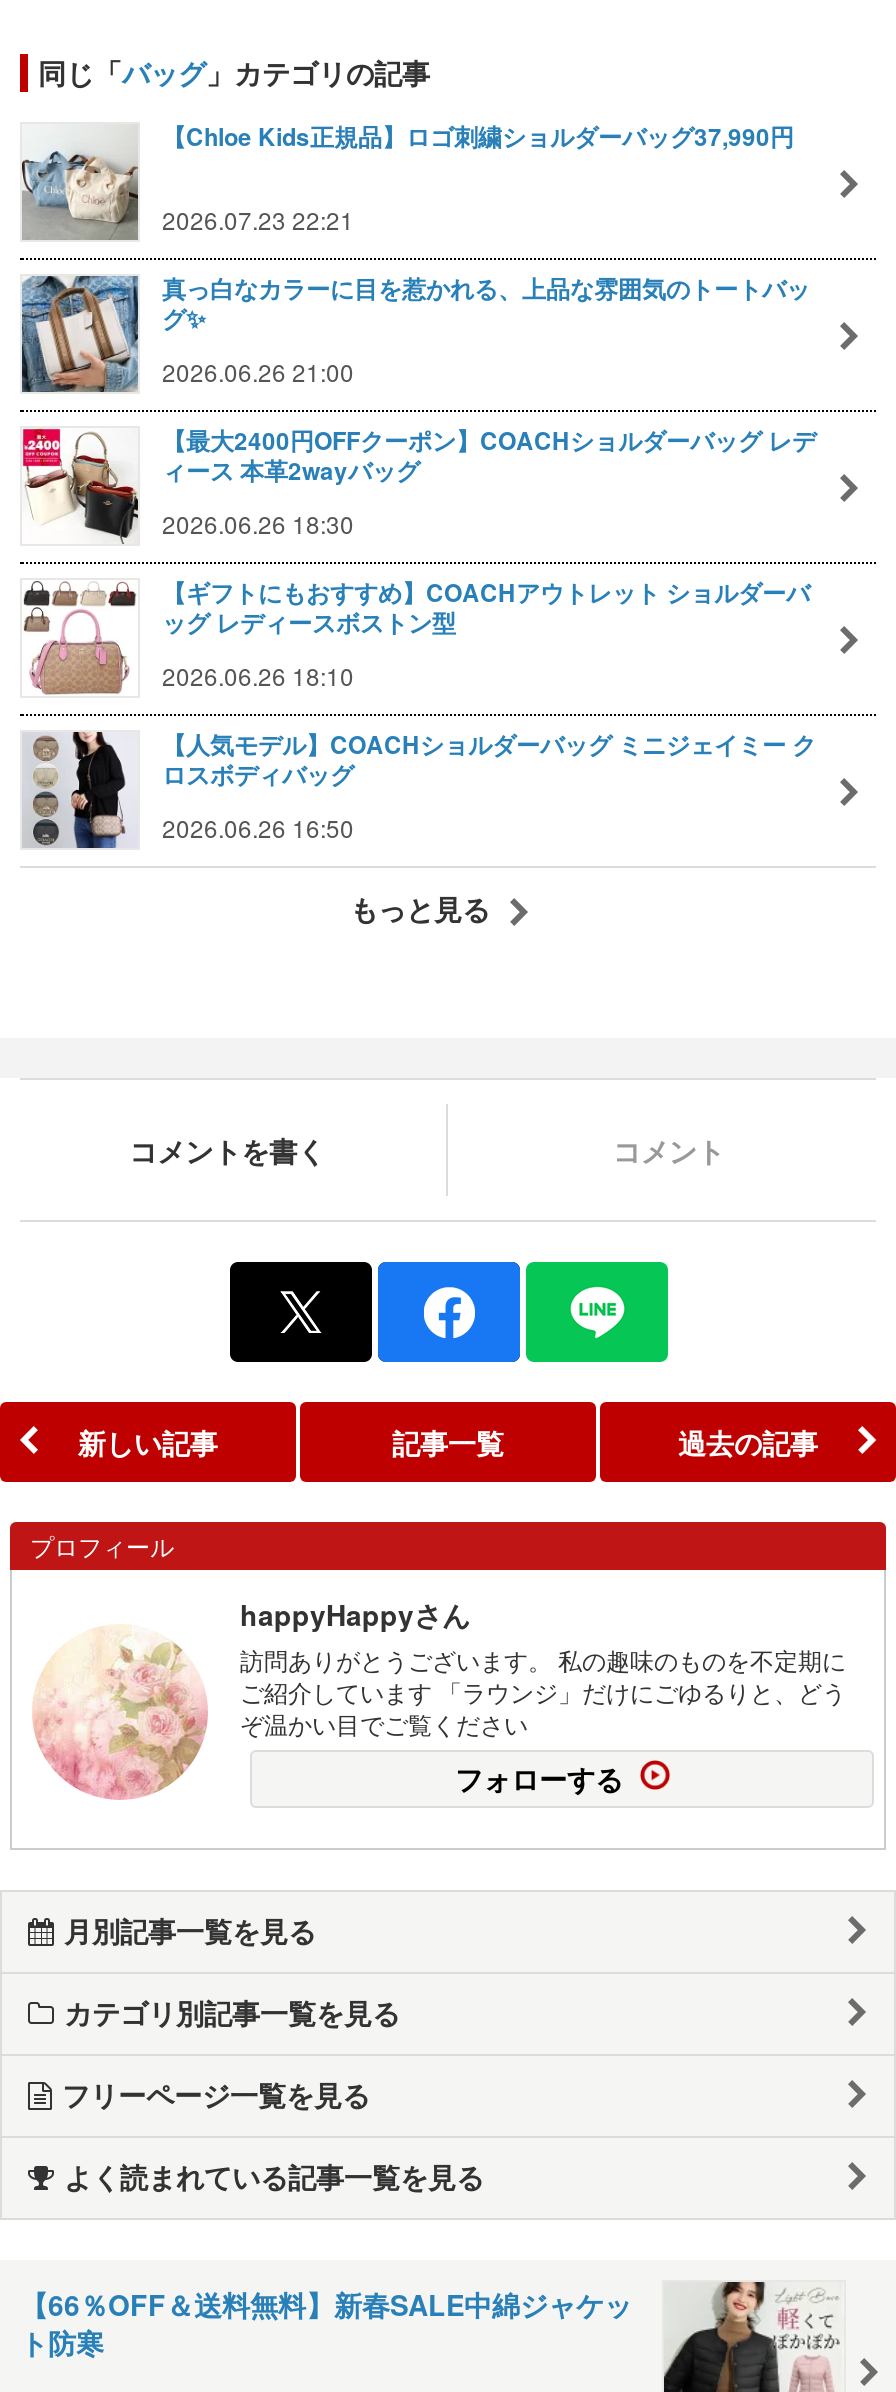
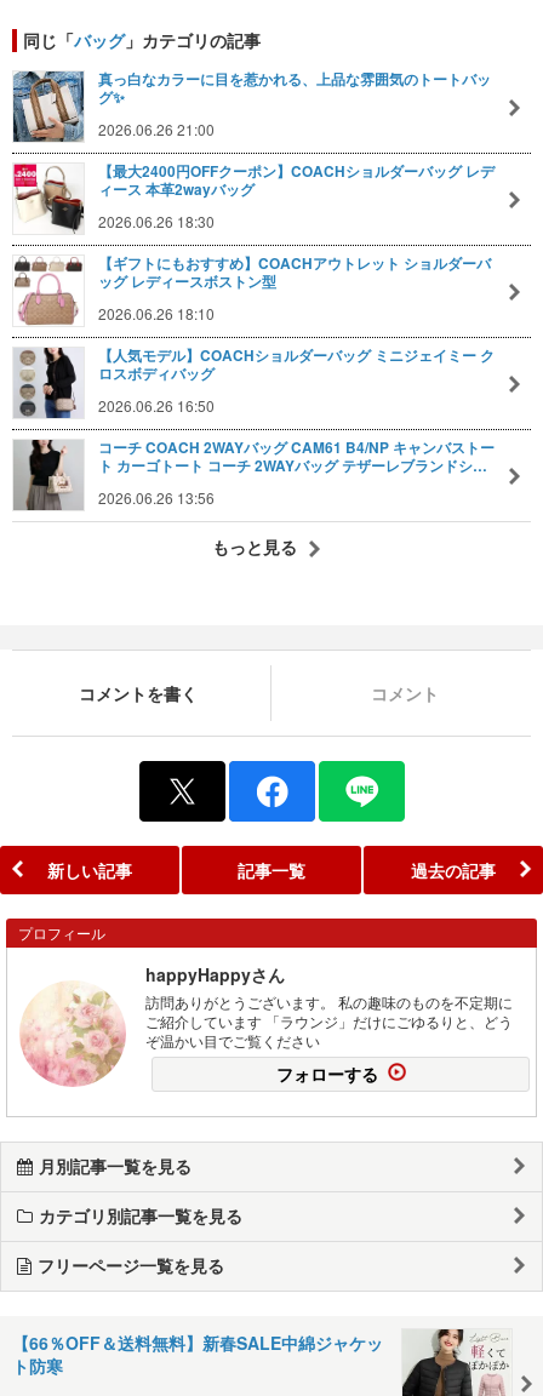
[22,119,794,238] [image] | 【Chloe Kids正規品】ロゴ刺繍ショルダーバッグ37,990円 | 2026.07.23 22:21 -> none
moved [18,262,816,843] -> [11,63,495,415]: [image] | 真っ白なカラーに目を惹かれる、上品な雰囲気のトートバッ | 2026.06.26 21:00 | ... | ロスボディバッグ | 2026.06.26 16:50
none -> [15,437,495,510] [image] | コーチ COACH 2WAYバッグ CAM61 B4/NP キャンバストー | ト カーゴトート コーチ 2WAYバッグ テザーレブランドシ… | 2026.06.26 13:56
[64,2155,484,2195] よく読まれている記事一覧を見る -> none

